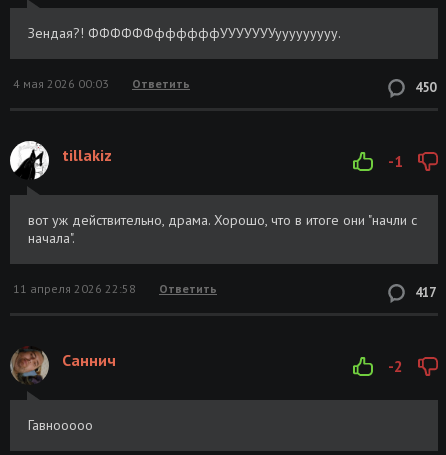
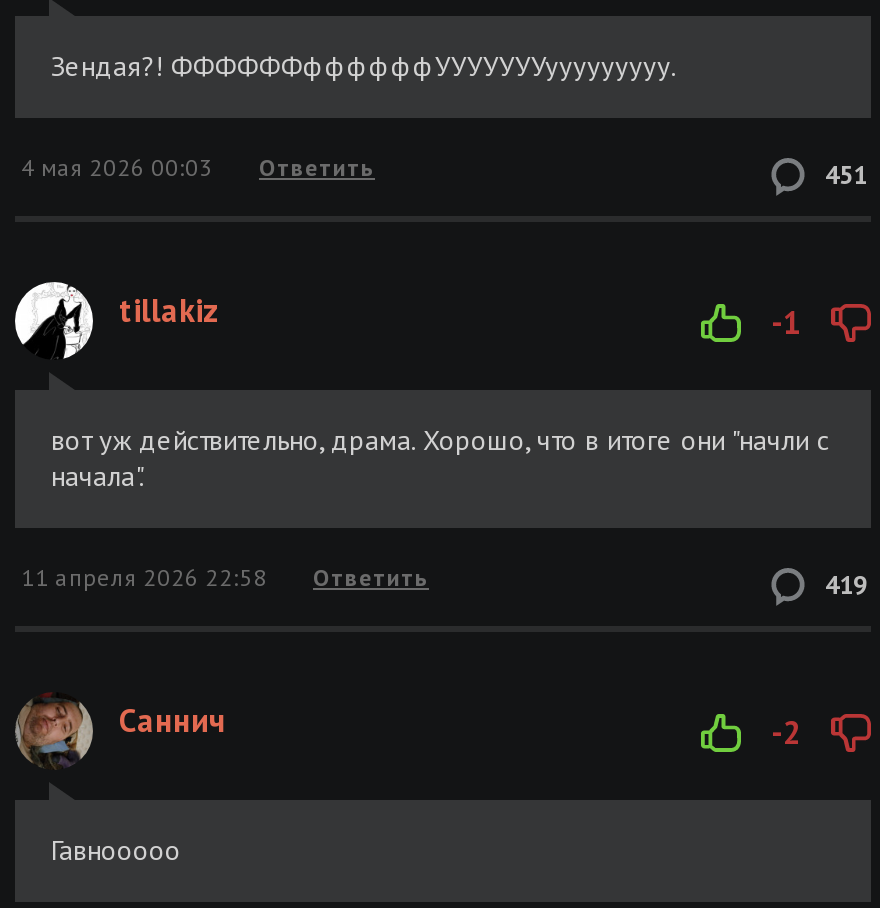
[415,79,436,96] 450 -> [825,158,867,192] 451
[415,284,436,301] 417 -> [825,568,867,602] 419

